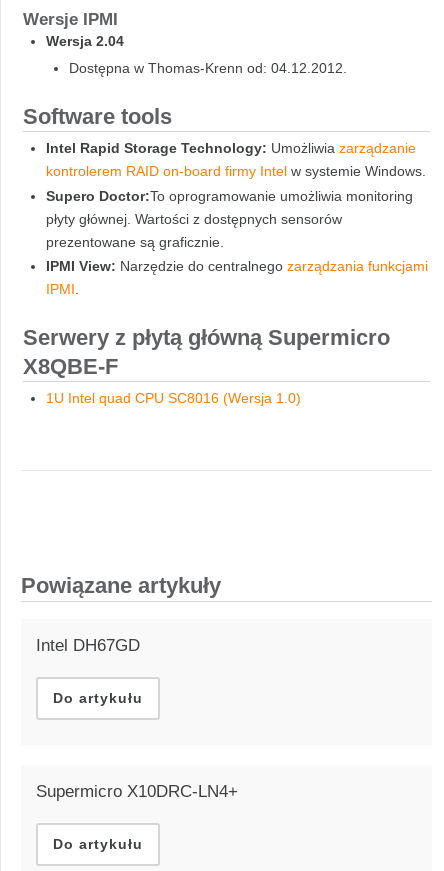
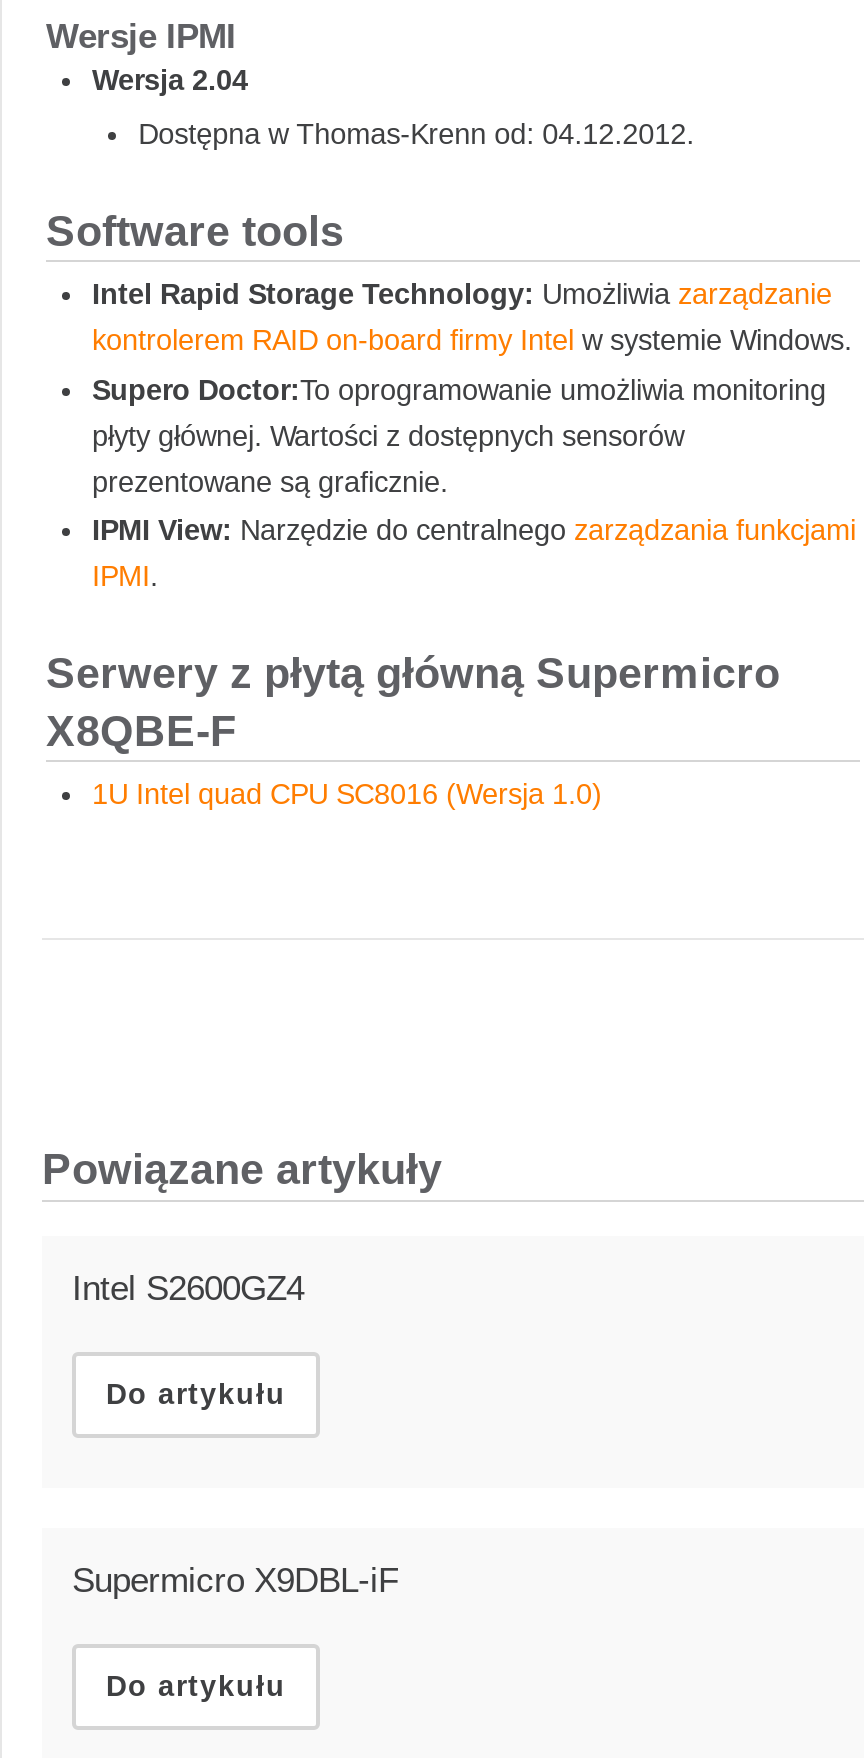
[36,635,140,655] Intel DH67GD -> [72,1268,304,1308] Intel S2600GZ4
[36,781,238,801] Supermicro X10DRC-LN4+ -> [72,1560,398,1600] Supermicro X9DBL-iF

